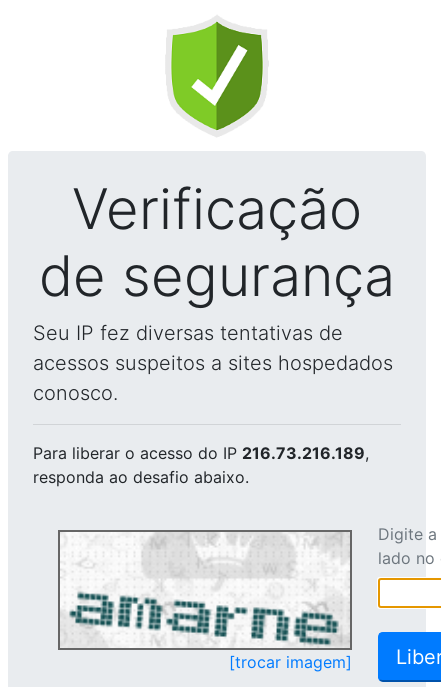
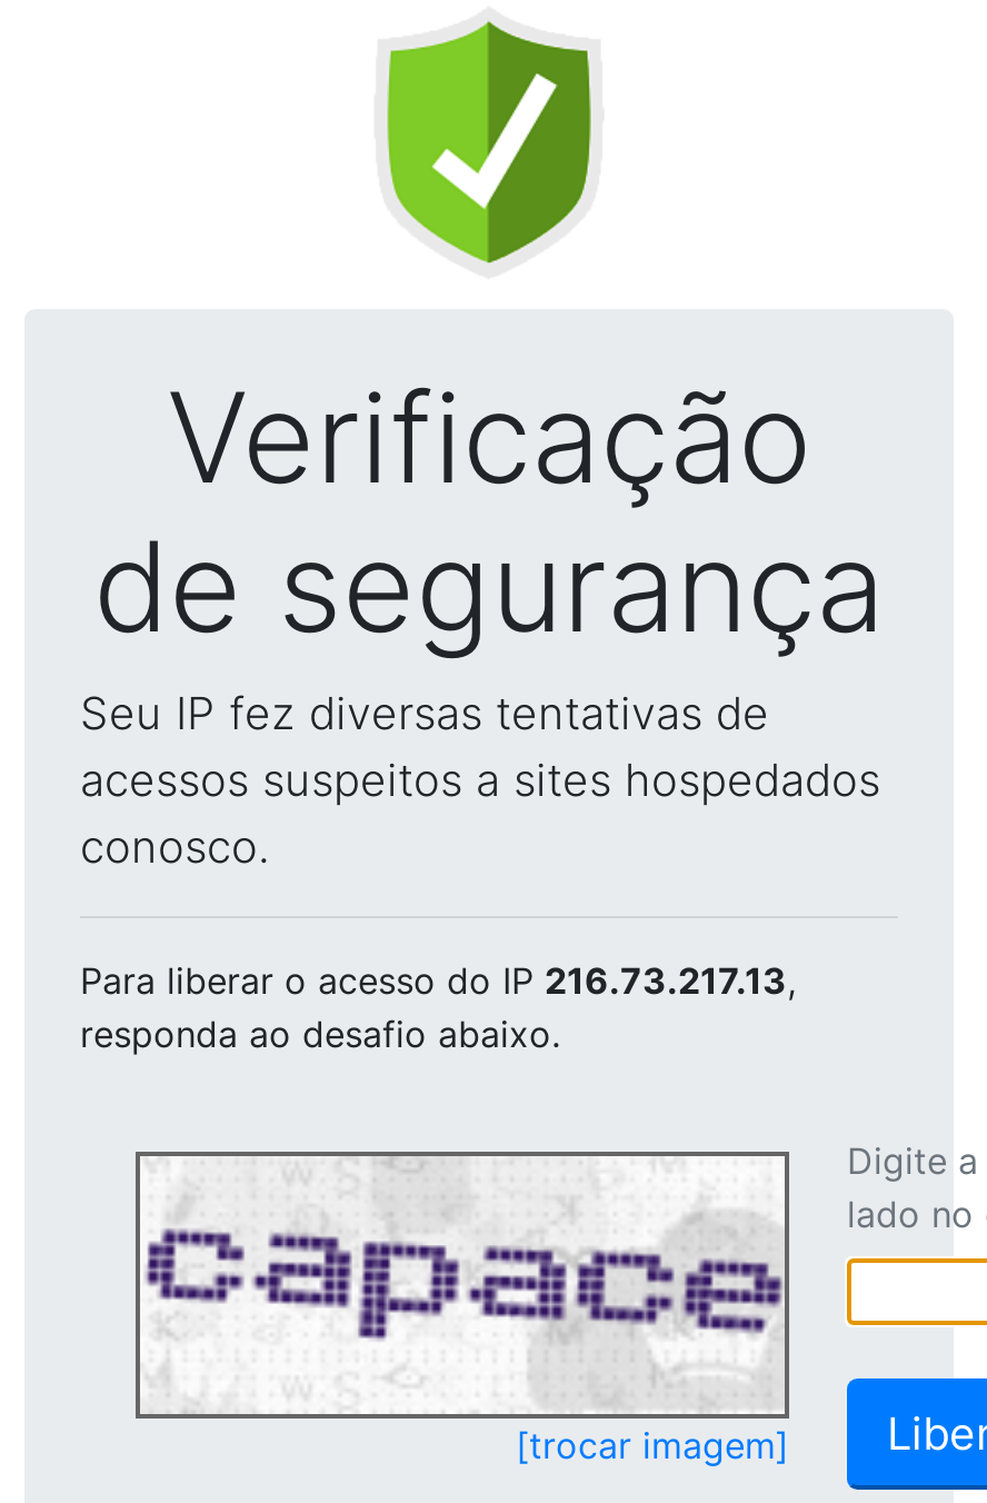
[33,443,369,463] Para liberar o acesso do IP 216.73.216.189, -> [80,958,796,1003] Para liberar o acesso do IP 216.73.217.13,
[63,534,350,646] [image] -> [144,1161,782,1407] [image]

